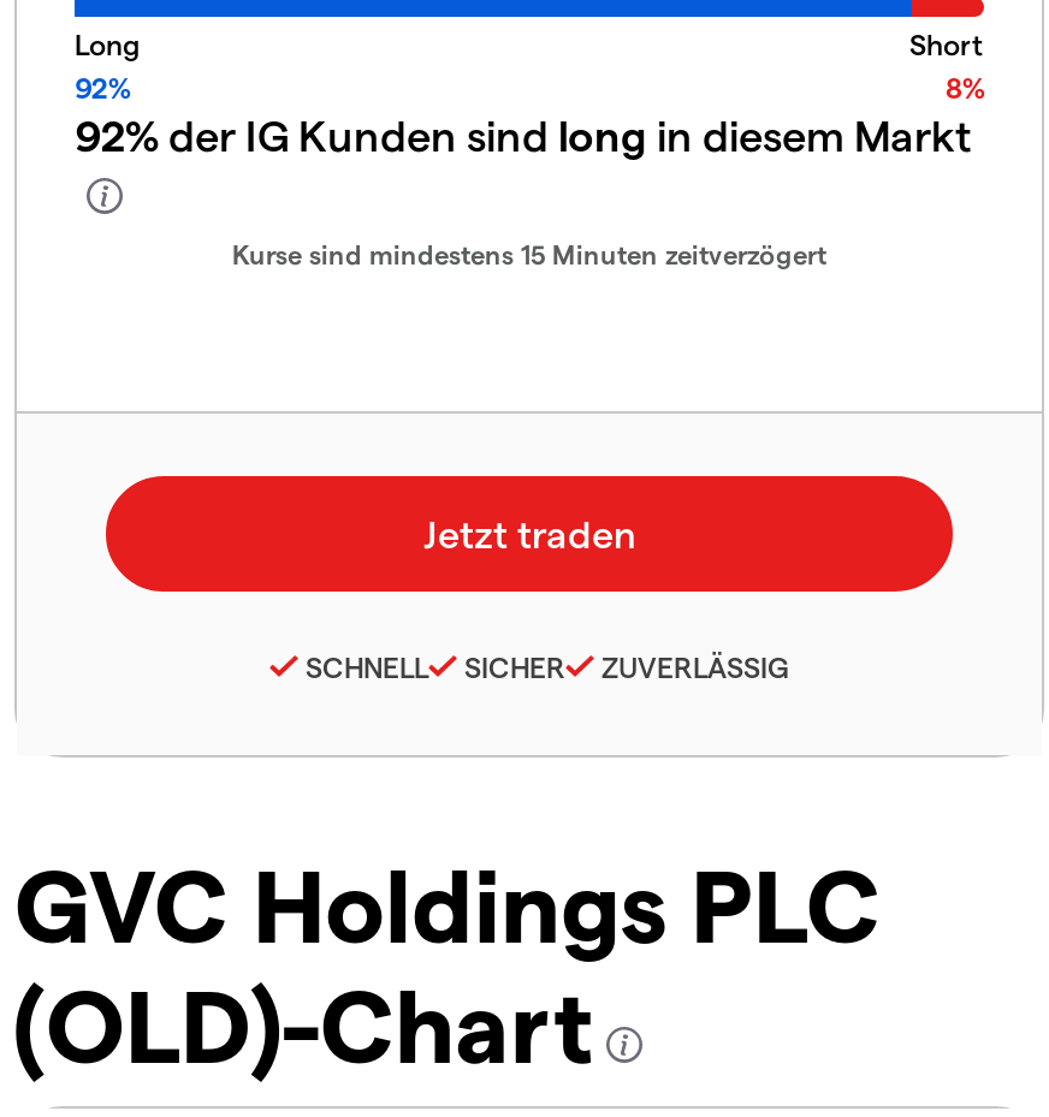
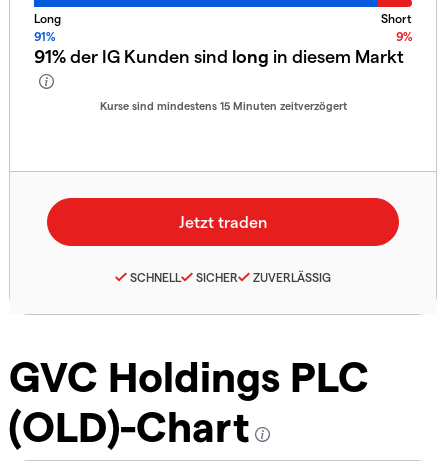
[75,70,130,103] 92% -> [34,29,55,43] 91%
[946,70,984,103] 8% -> [396,29,412,43] 9%
[75,108,972,159] 92% der IG Kunden sind long in diesem Markt -> [34,45,404,66] 91% der IG Kunden sind long in diesem Markt

